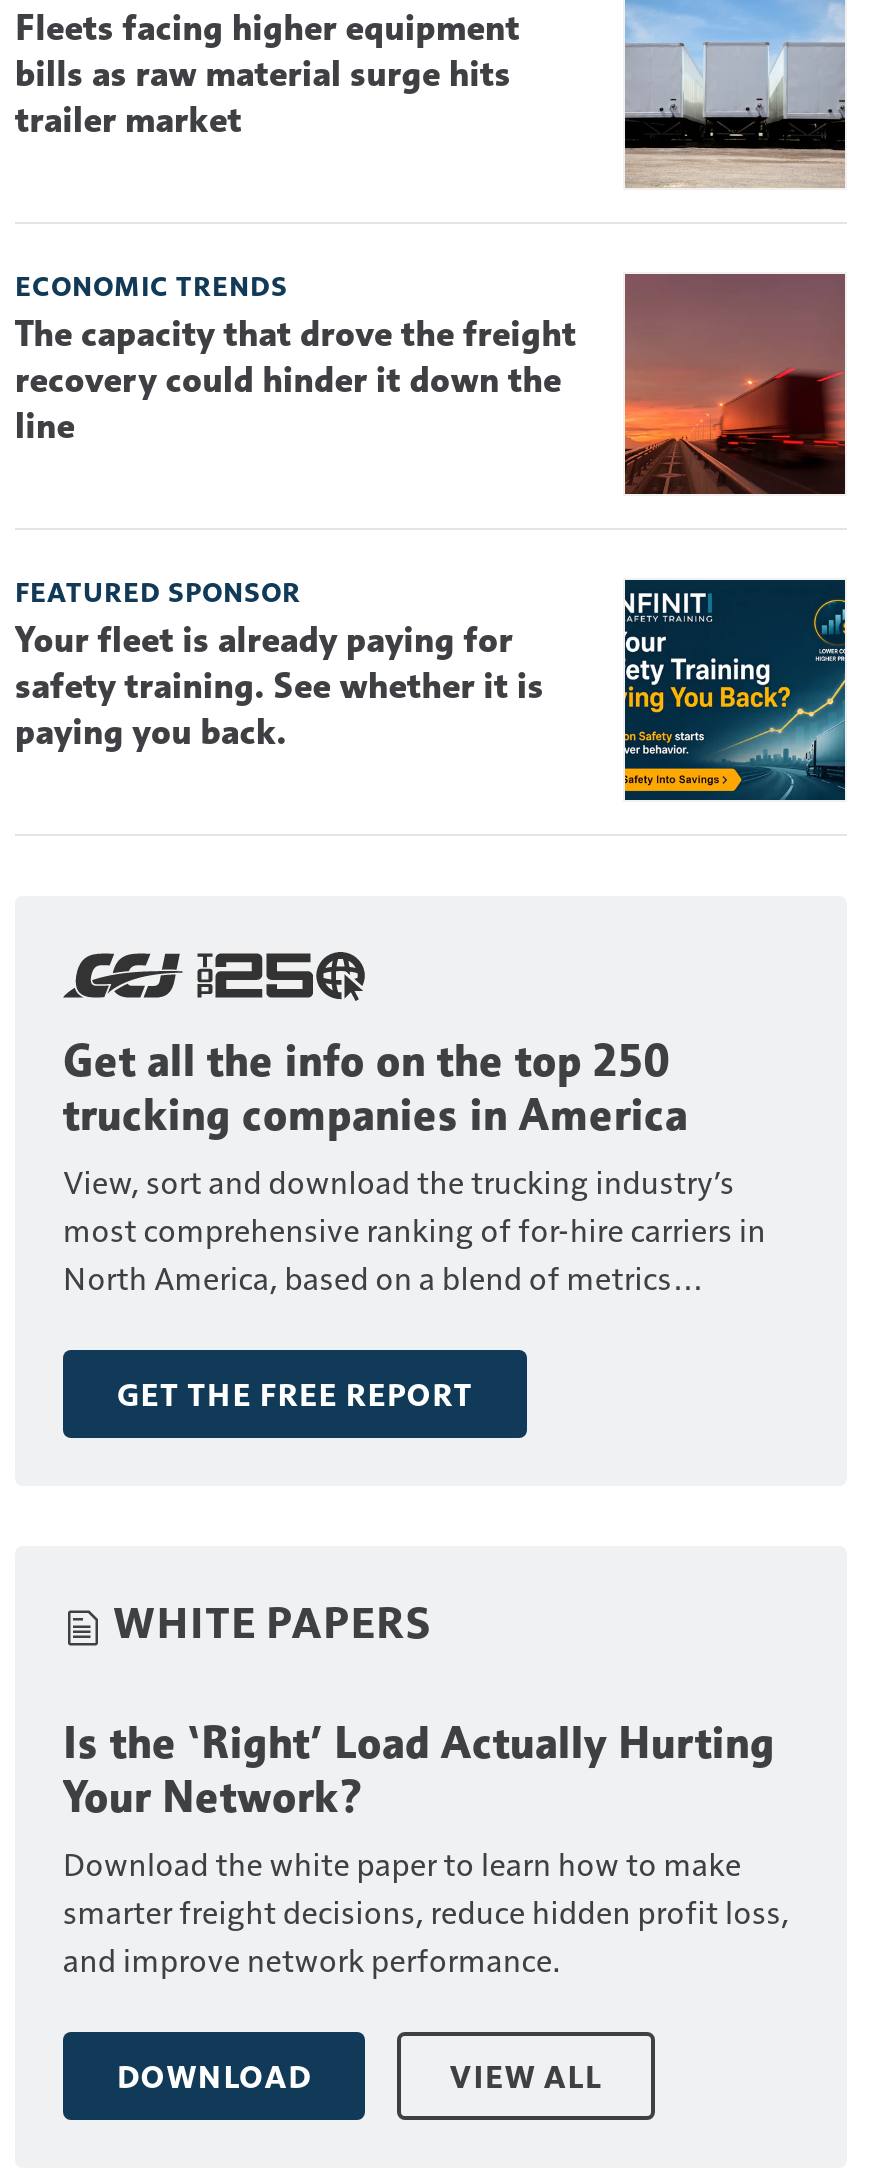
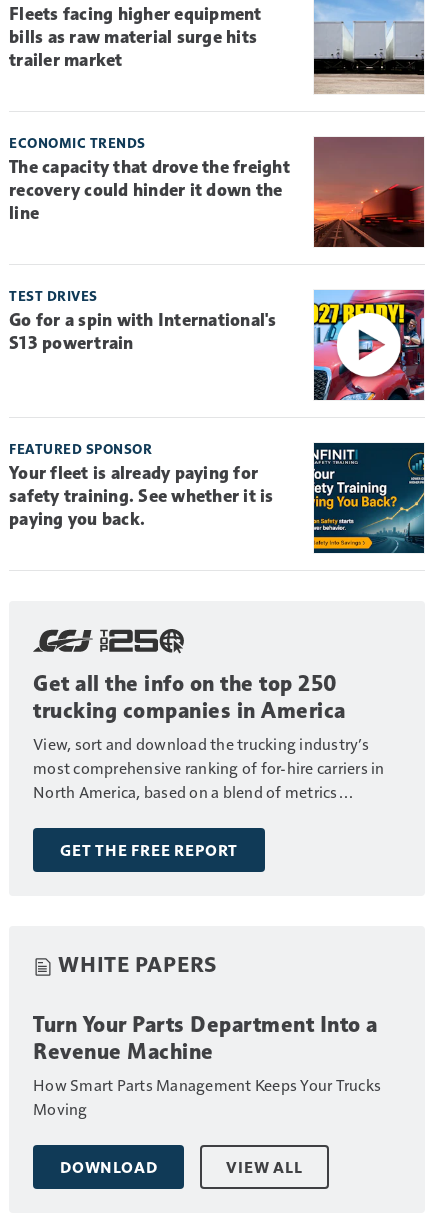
none -> [9,287,425,401] [image] | TEST DRIVES | Go for a spin with International's | S13 powertrain
moved [15,574,849,1648] -> [9,440,426,977]: [image] | FEATURED SPONSOR | Your fleet is already paying for | ... | GET THE FREE REPORT | WHITE PAPERS
[63,1716,789,1980] Is the ‘Right’ Load Actually Hurting | Your Network? | Download the white paper to learn how to make | smarter freight decisions, reduce hidden profit loss, | and improve network performance. -> [33,1011,381,1119] Turn Your Parts Department Into a | Revenue Machine | How Smart Parts Management Keeps Your Trucks | Moving

